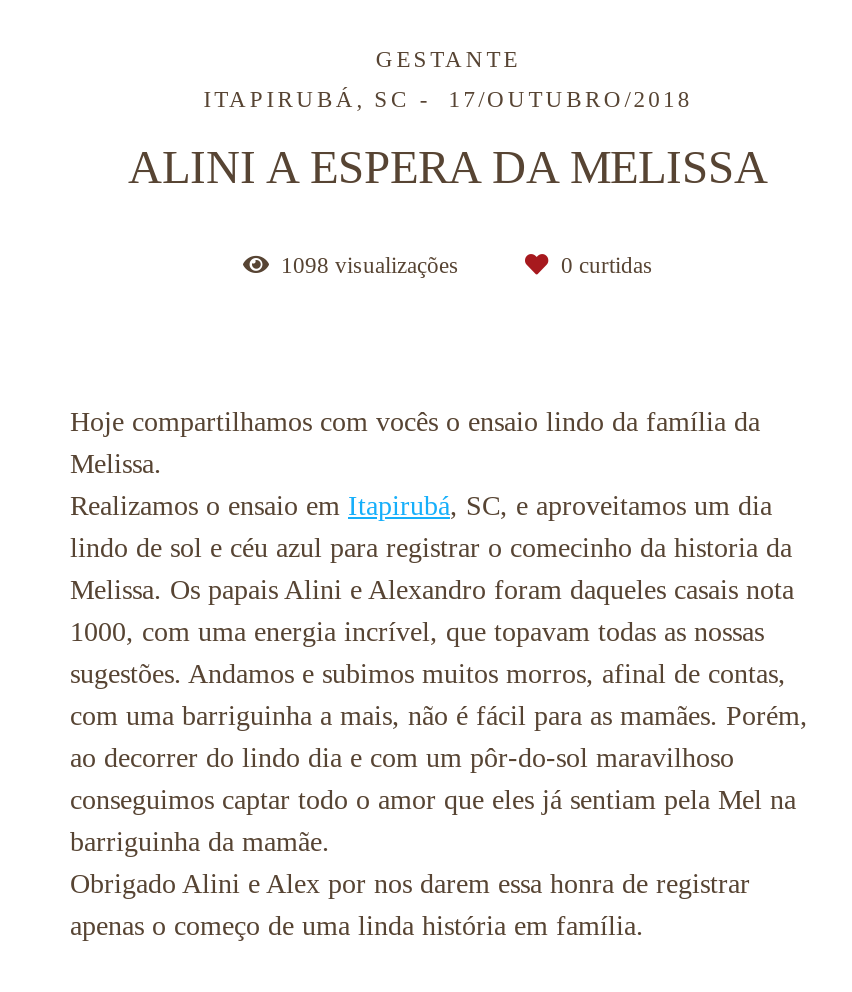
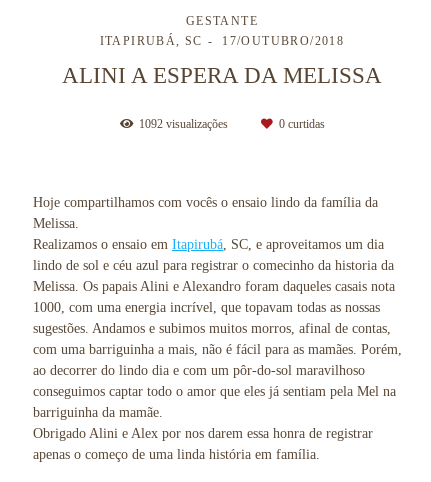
[281,253,465,279] 1098 visualizações -> [138,118,230,131] 1092 visualizações

